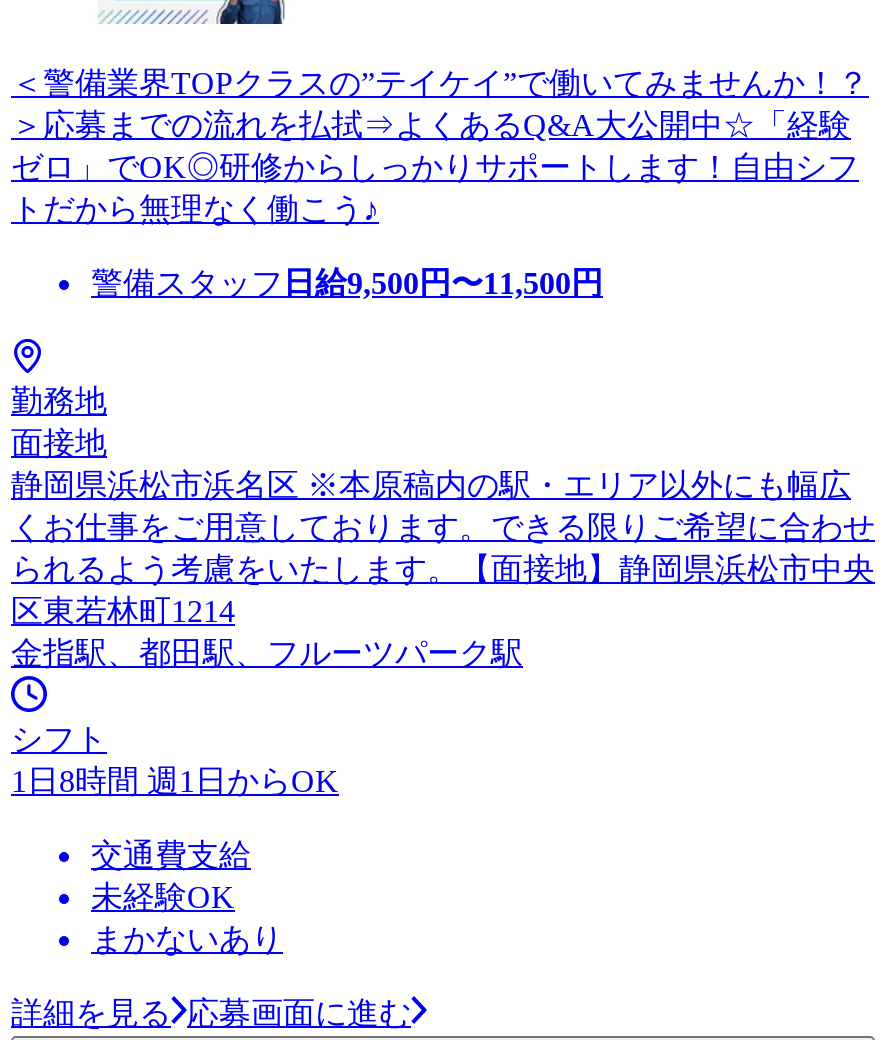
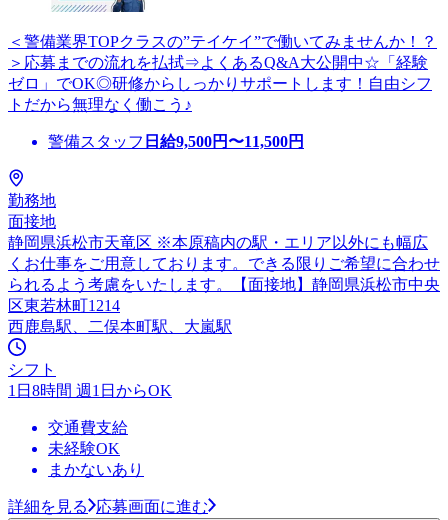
[11,468,851,502] 静岡県浜松市浜名区 ※本原稿内の駅・エリア以外にも幅広 -> [8,234,428,251] 静岡県浜松市天竜区 ※本原稿内の駅・エリア以外にも幅広
[11,636,523,670] 金指駅、都田駅、フルーツパーク駅 -> [8,318,232,335] 西鹿島駅、二俣本町駅、大嵐駅

